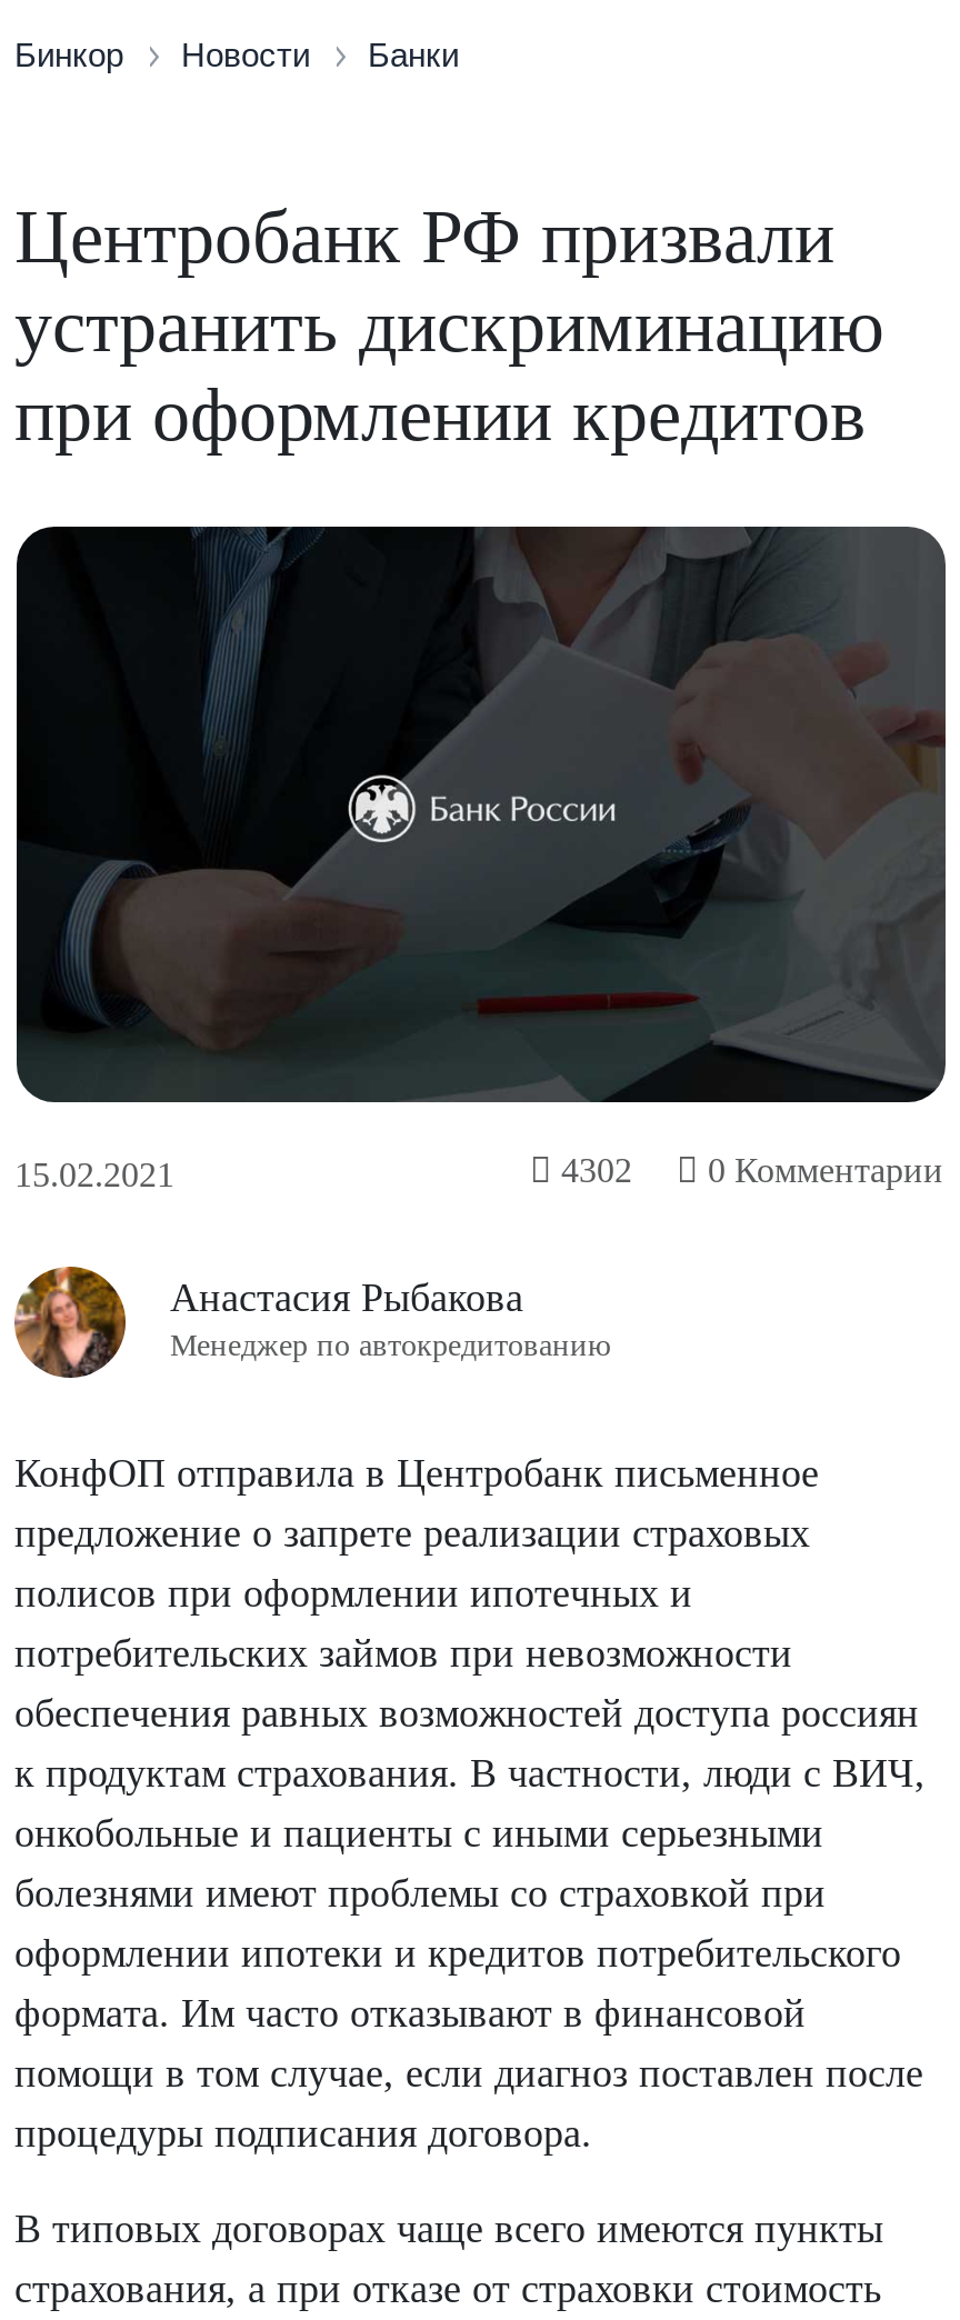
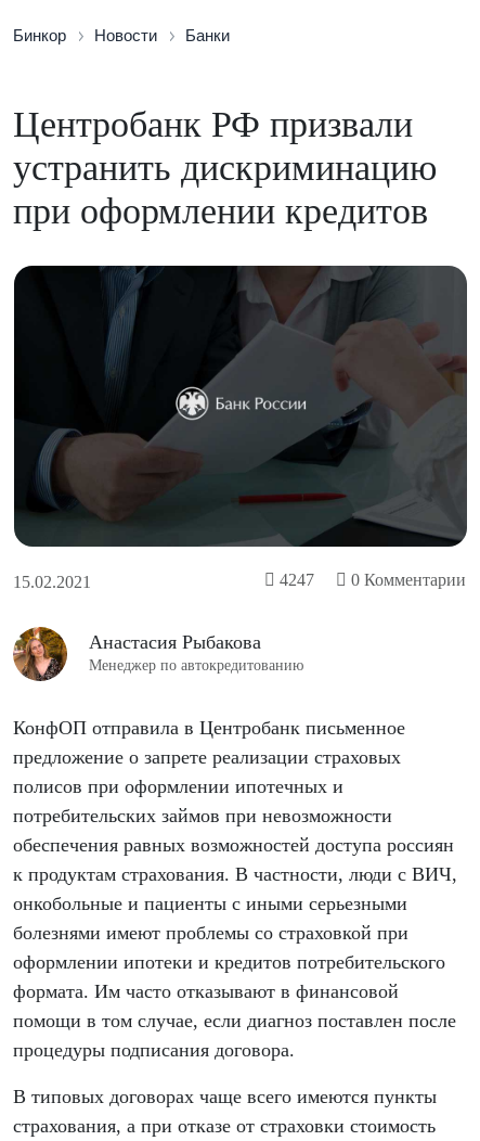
[552,1150,943,1188] 4302 0 Комментарии -> [275,570,466,588] 4247 0 Комментарии

